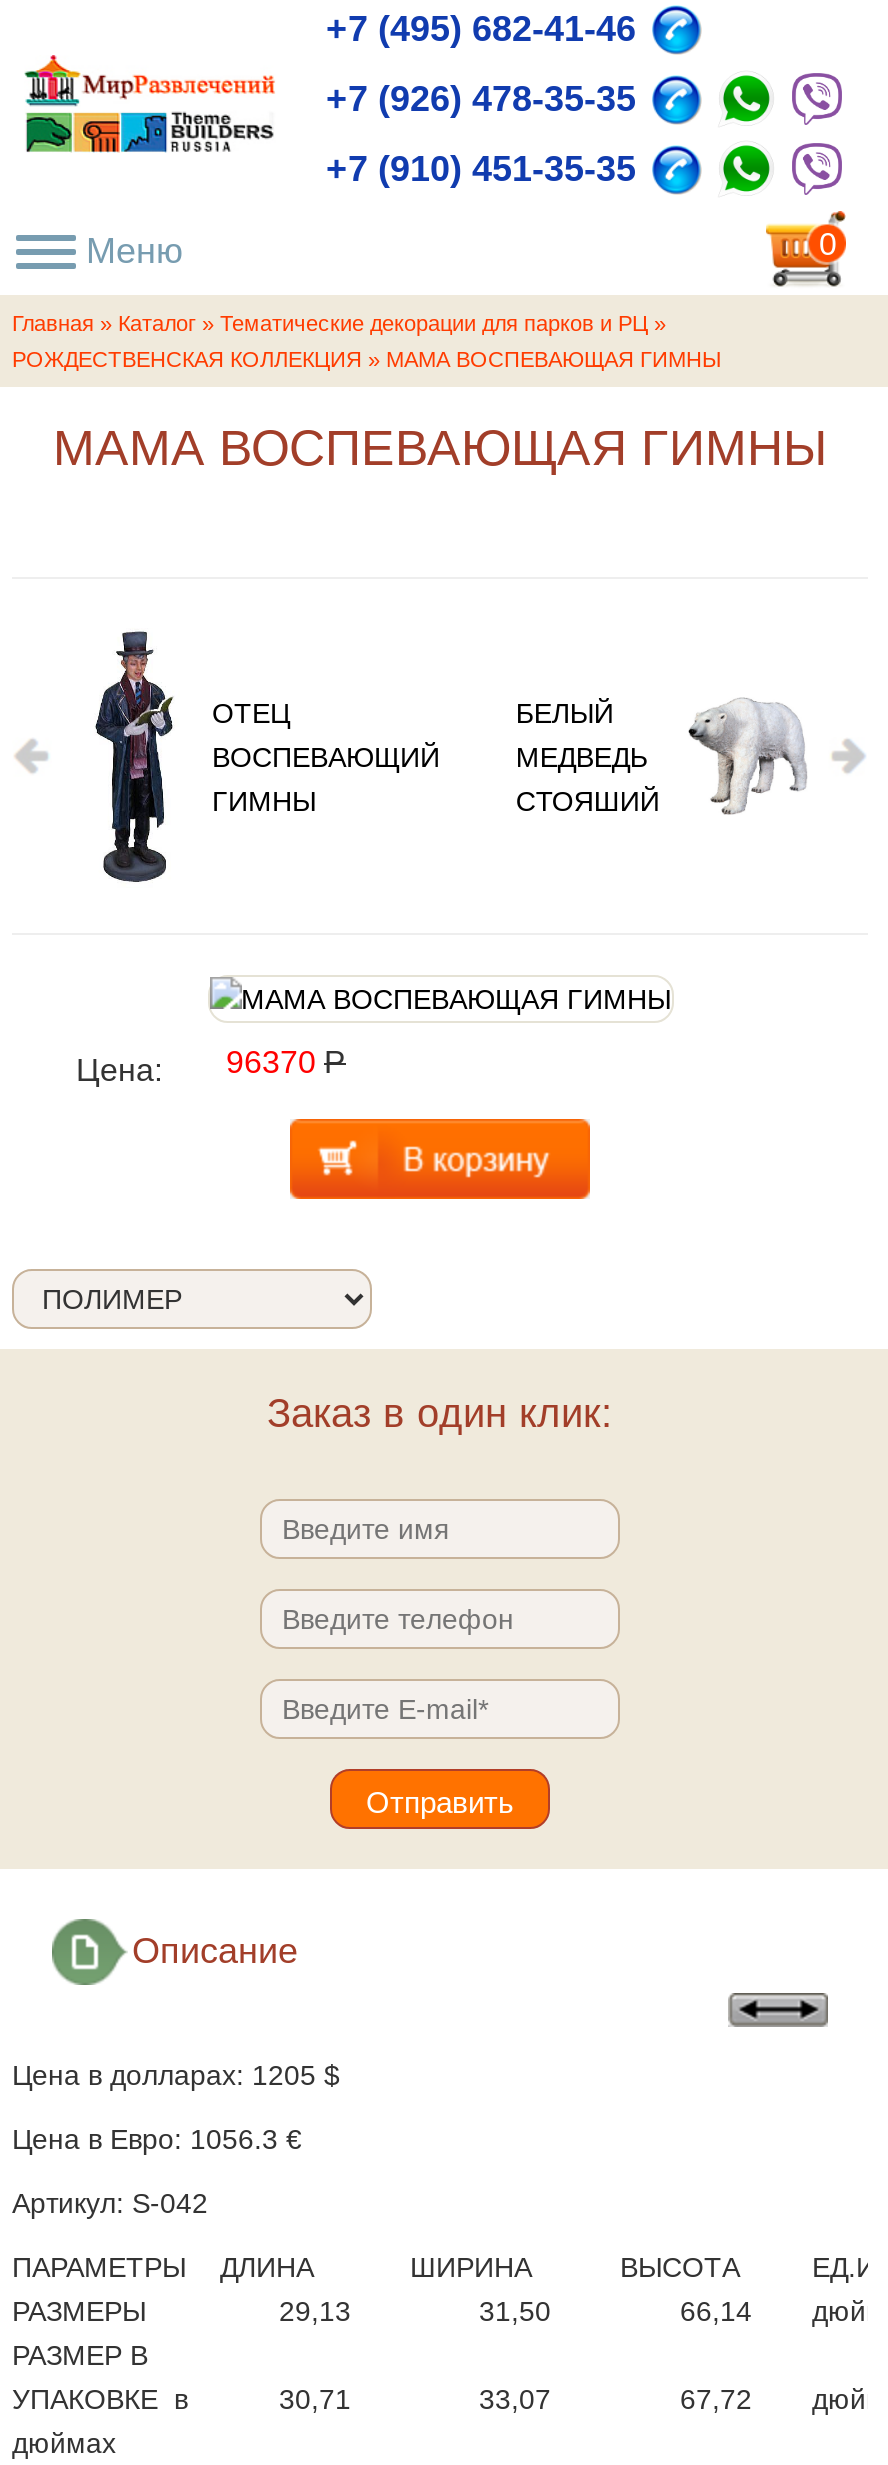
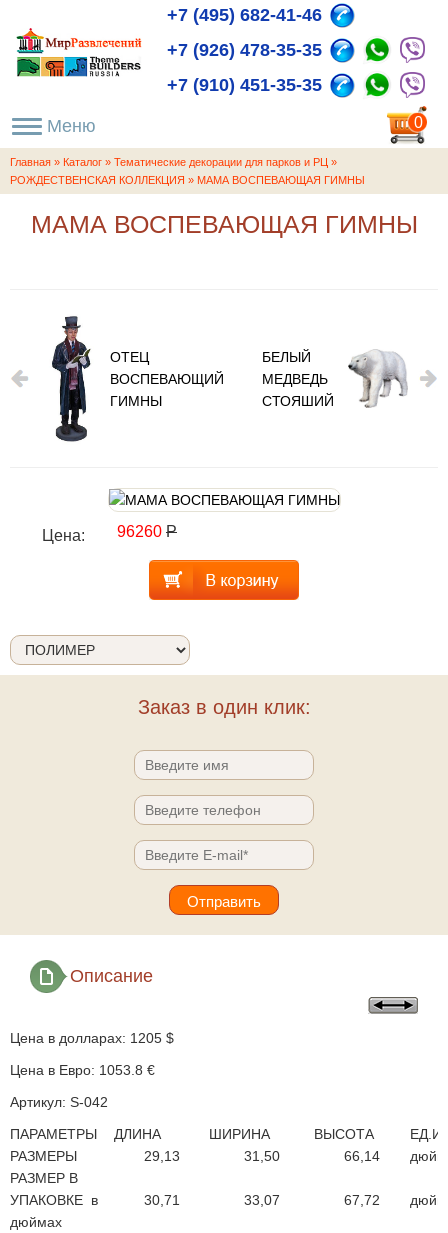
[76,1045,346,1087] Цена: 96370 Р -> [42,523,177,544] Цена: 96260 Р
[12,2123,302,2155] Цена в Евро: 1056.3 € -> [10,1062,155,1078] Цена в Евро: 1053.8 €

